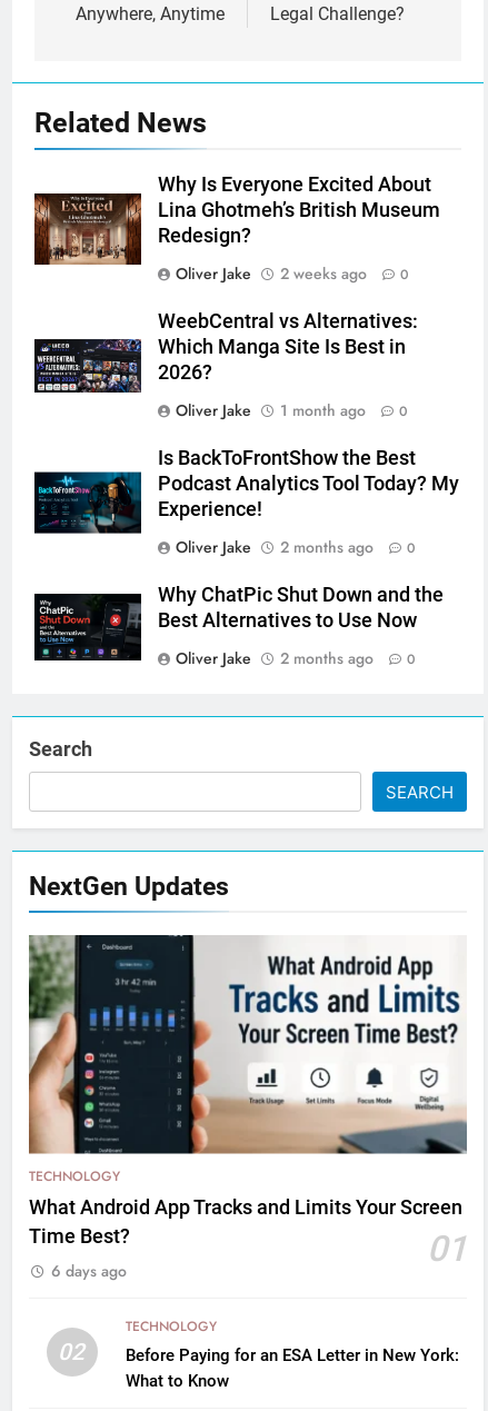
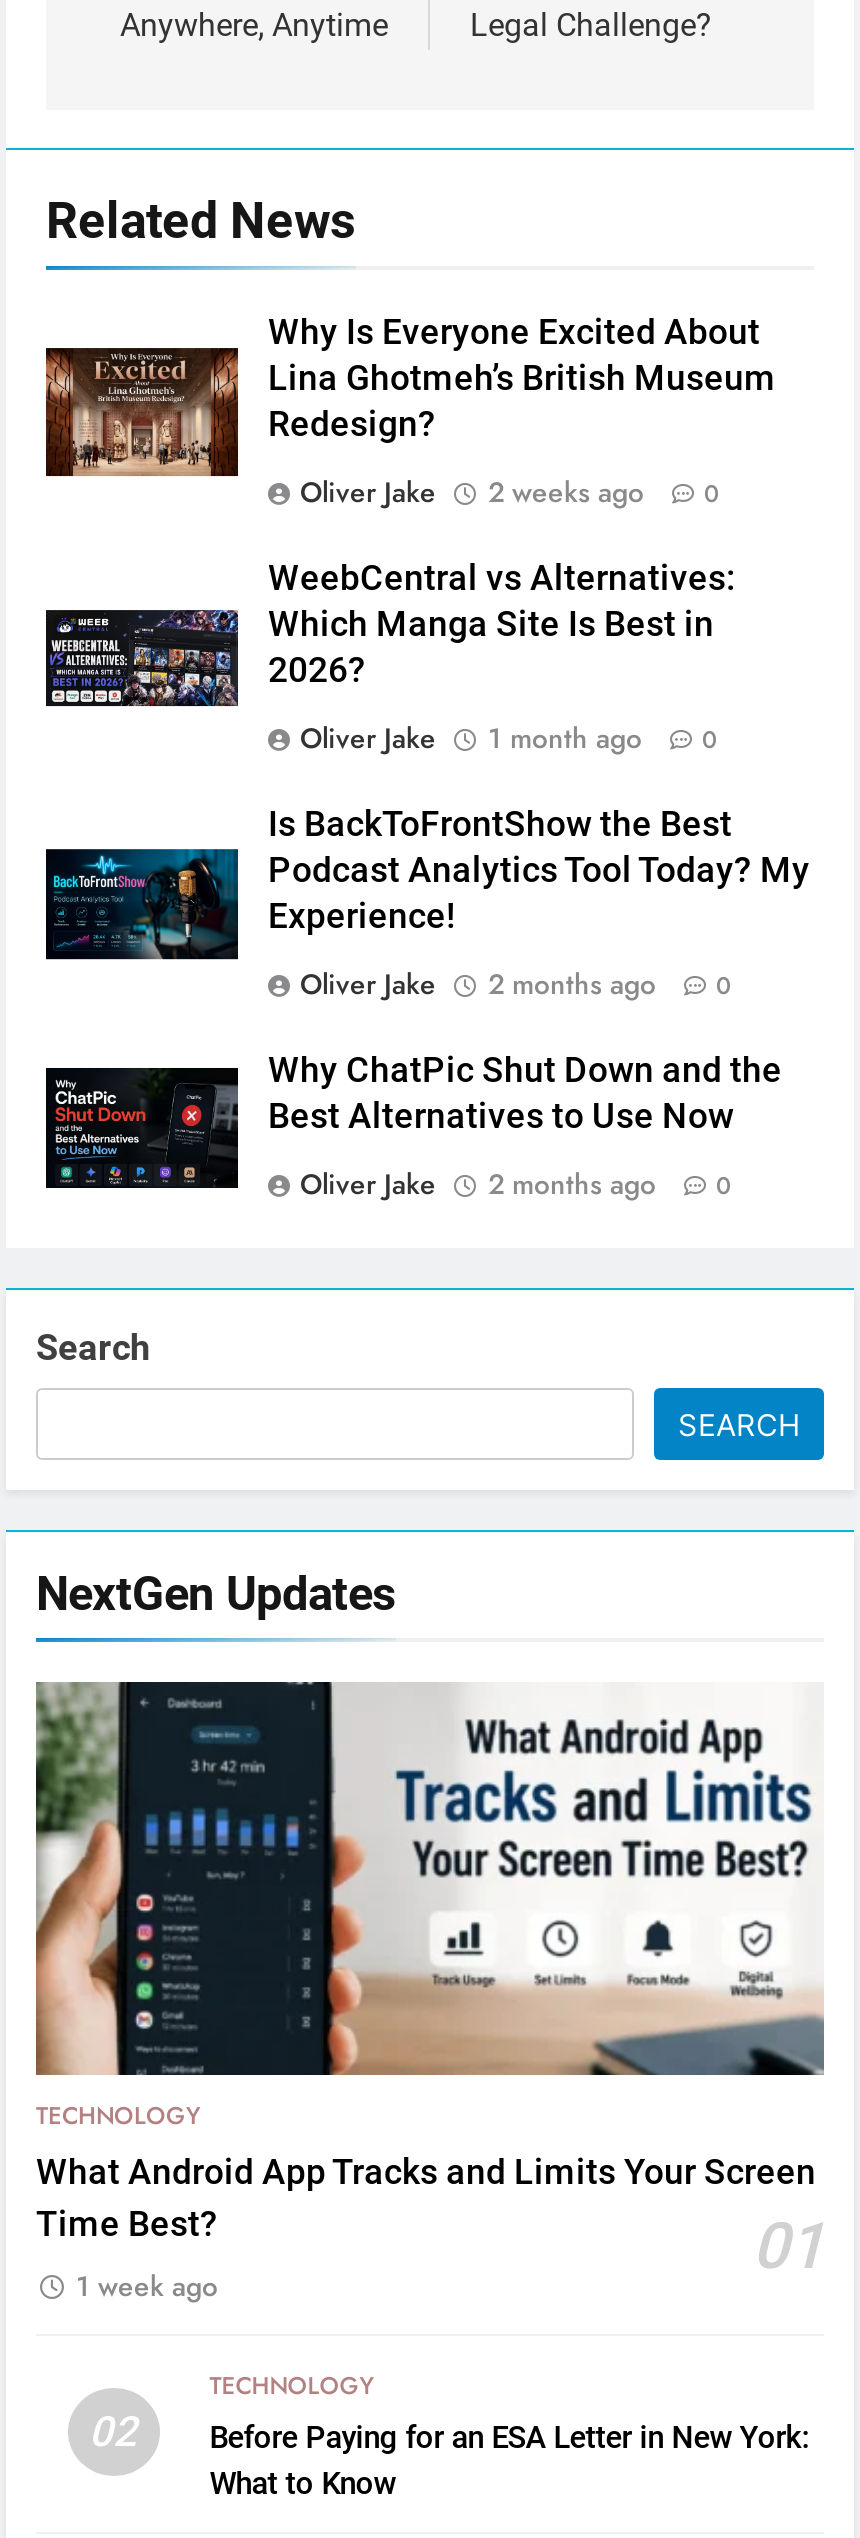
[51,1260,127,1282] 6 days ago -> [76,2266,218,2306] 1 week ago

